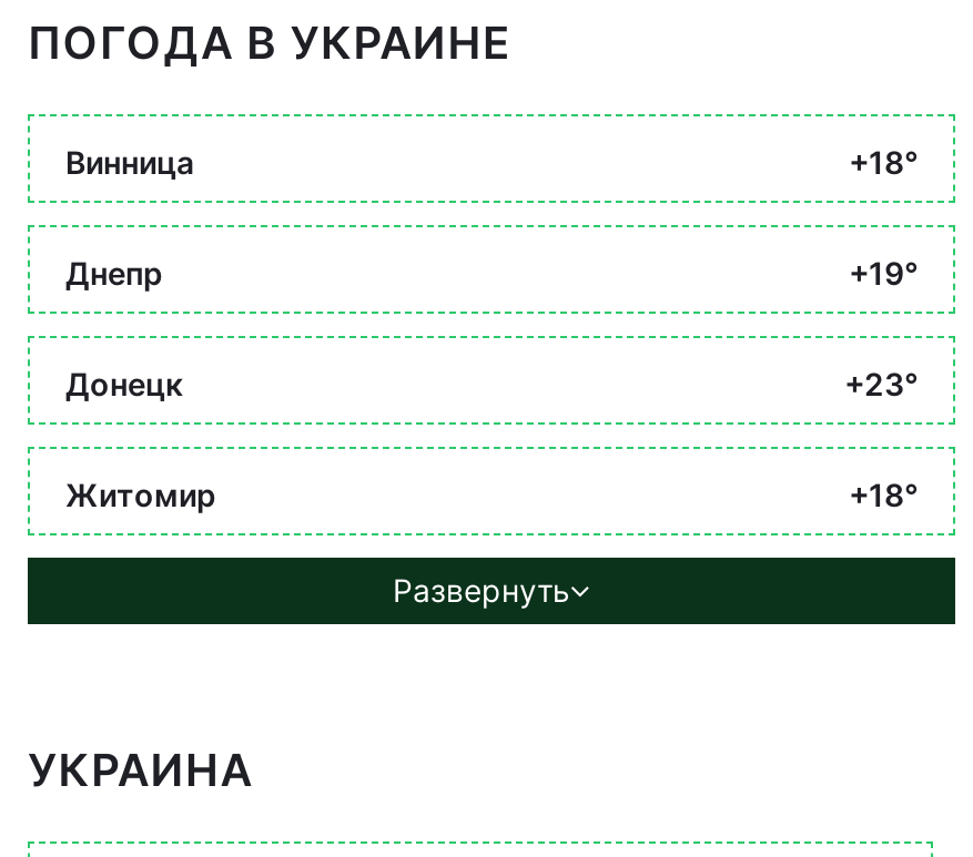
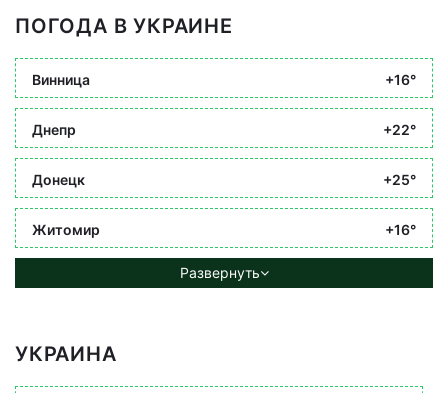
[849,142,918,180] +18° -> [385,70,416,87] +16°
[849,253,918,290] +19° -> [383,120,416,137] +22°
[844,364,918,401] +23° -> [383,170,416,187] +25°
[849,475,918,512] +18° -> [385,220,416,237] +16°

